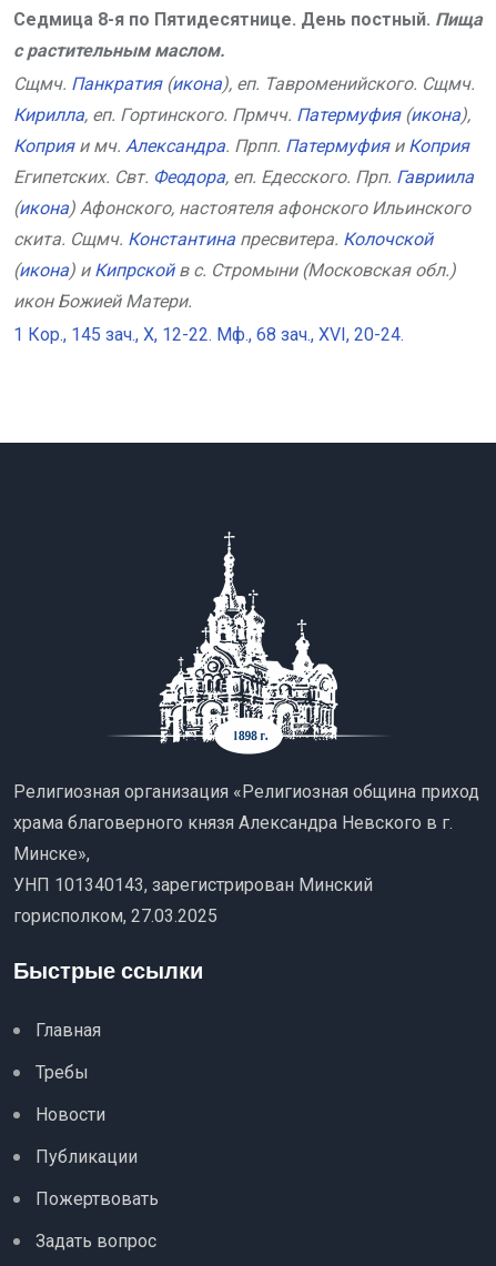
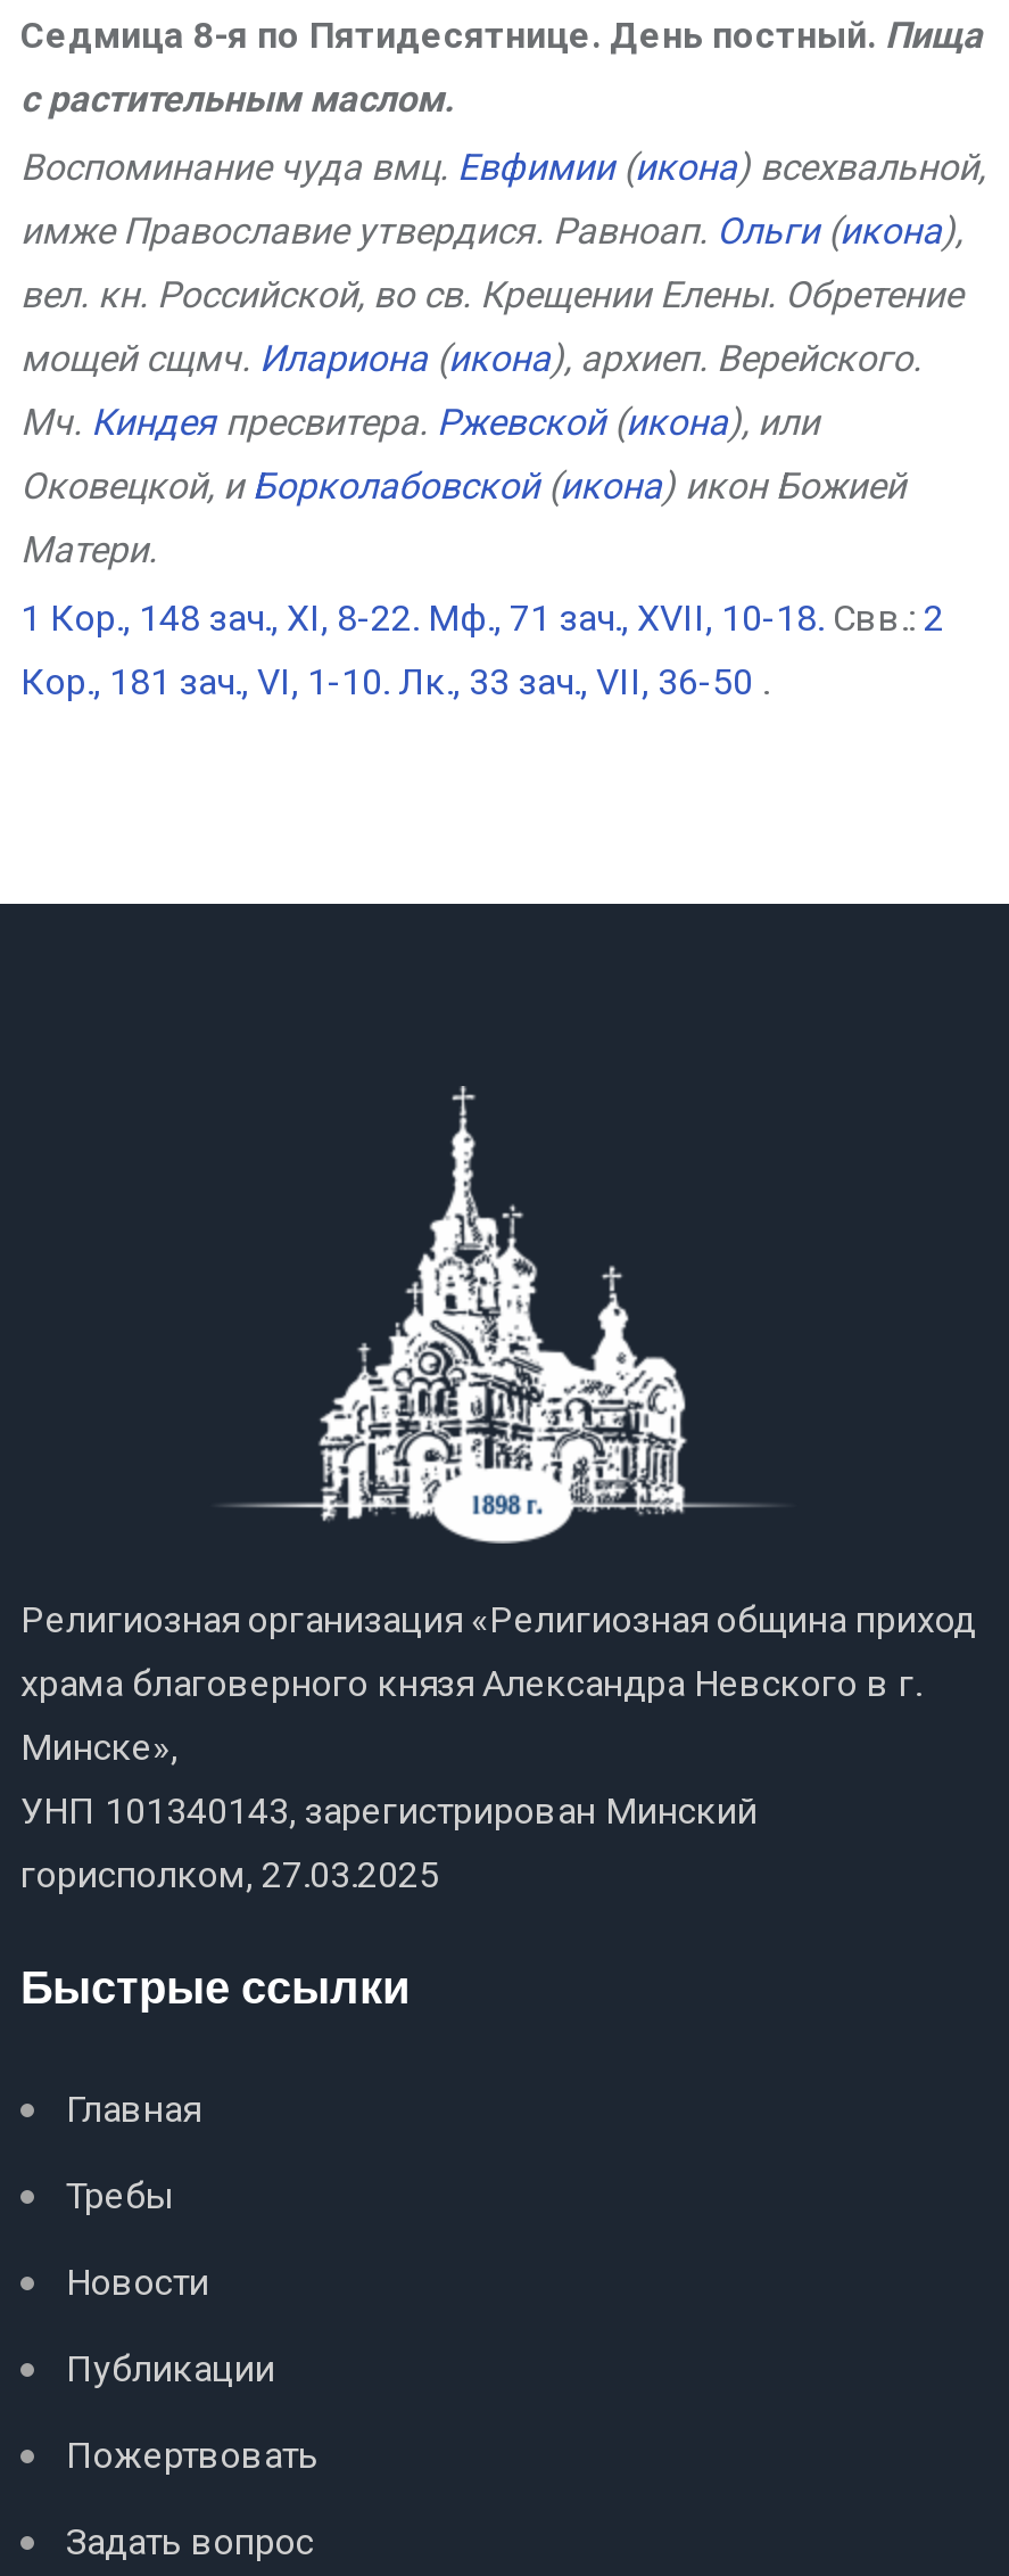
[13,73,475,94] Сщмч. Панкратия (икона), еп. Тавроменийского. Сщмч. -> [20,145,985,188] Воспоминание чуда вмц. Евфимии (икона) всехвальной,
[13,104,470,125] Кирилла, еп. Гортинского. Прмчч. Патермуфия (икона), -> [20,208,962,252] имже Православие утвердися. Равноап. Ольги (икона),
[13,135,469,156] Коприя и мч. Александра. Прпп. Патермуфия и Коприя -> [20,272,962,315] вел. кн. Российской, во св. Крещении Елены. Обретение
[13,166,474,187] Египетских. Свт. Феодора, еп. Едесского. Прп. Гавриила -> [20,336,921,379] мощей сщмч. Илариона (икона), архиеп. Верейского.
[13,197,470,218] (икона) Афонского, настоятеля афонского Ильинского -> [20,400,819,443] Мч. Киндея пресвитера. Ржевской (икона), или
[13,228,433,249] скита. Сщмч. Константина пресвитера. Колочской -> [20,463,905,507] Оковецкой, и Борколабовской (икона) икон Божией
[13,259,456,280] (икона) и Кипрской в с. Стромыни (Московская обл.) -> [20,527,157,570] Матери.
[13,290,192,311] икон Божией Матери. -> [20,595,944,639] 1 Кор., 148 зач., XI, 8-22. Мф., 71 зач., XVII, 10-18. Свв.: 2
[13,323,404,345] 1 Кор., 145 зач., X, 12-22. Мф., 68 зач., XVI, 20-24. -> [20,659,769,702] Кор., 181 зач., VI, 1-10. Лк., 33 зач., VII, 36-50 .

